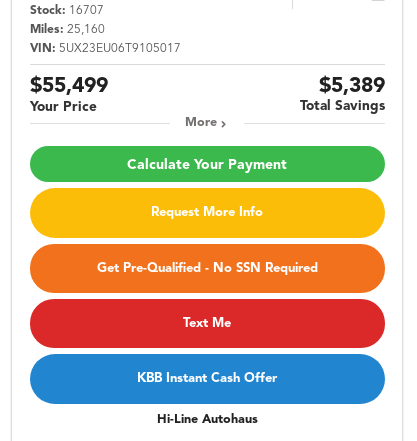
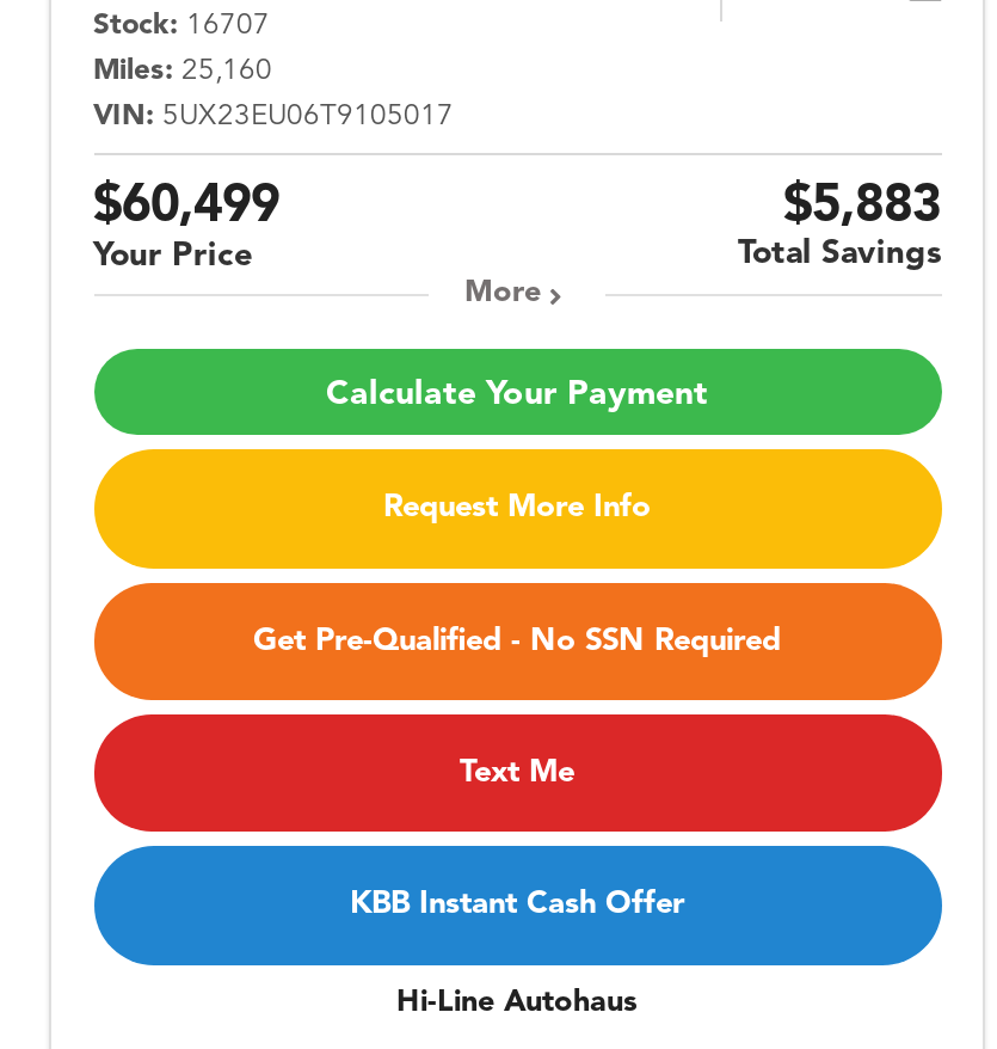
[29,76,107,97] $55,499 -> [93,182,279,232] $60,499
[318,76,384,97] $5,389 -> [783,182,941,232] $5,883

